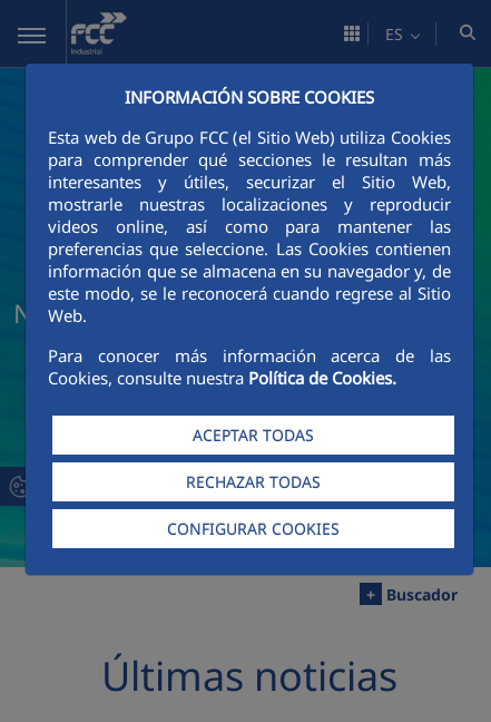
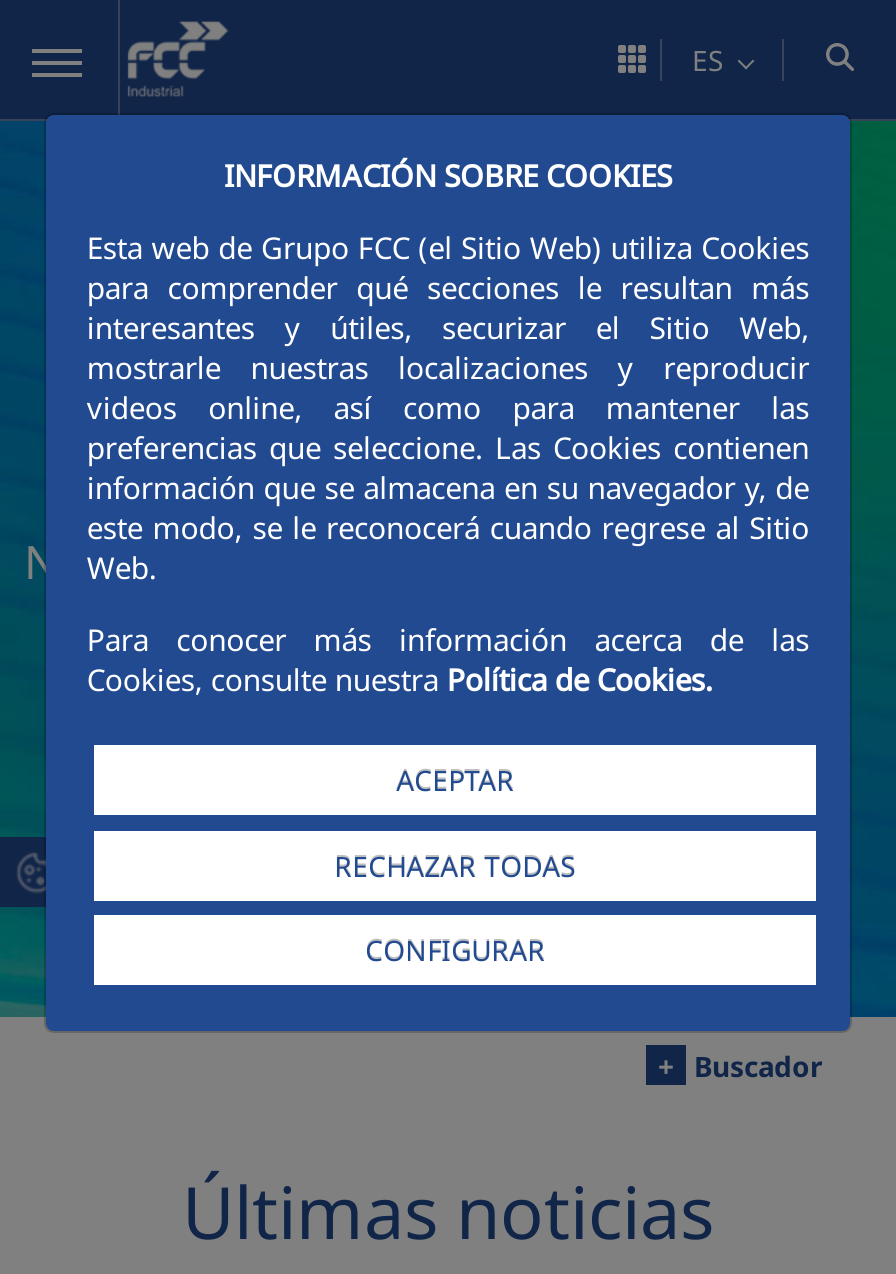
[193,424,314,446] ACEPTAR TODAS -> [396,762,514,800] ACEPTAR
[167,518,340,540] CONFIGURAR COOKIES -> [365,931,545,969] CONFIGURAR

